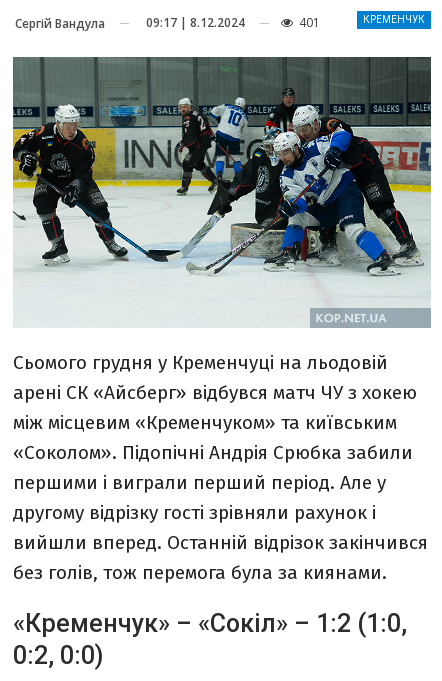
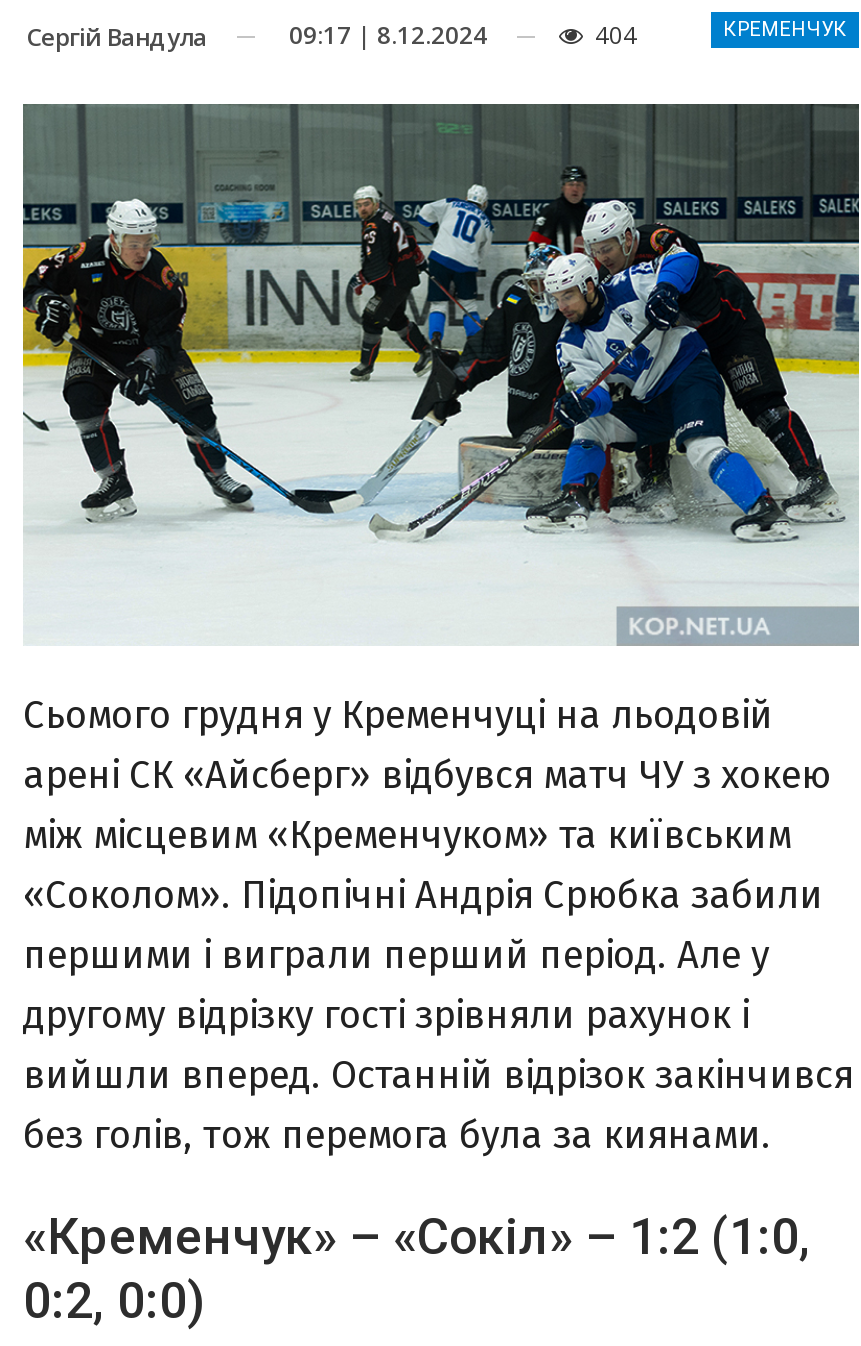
[296,14,320,31] 401 -> [589,18,637,52] 404

